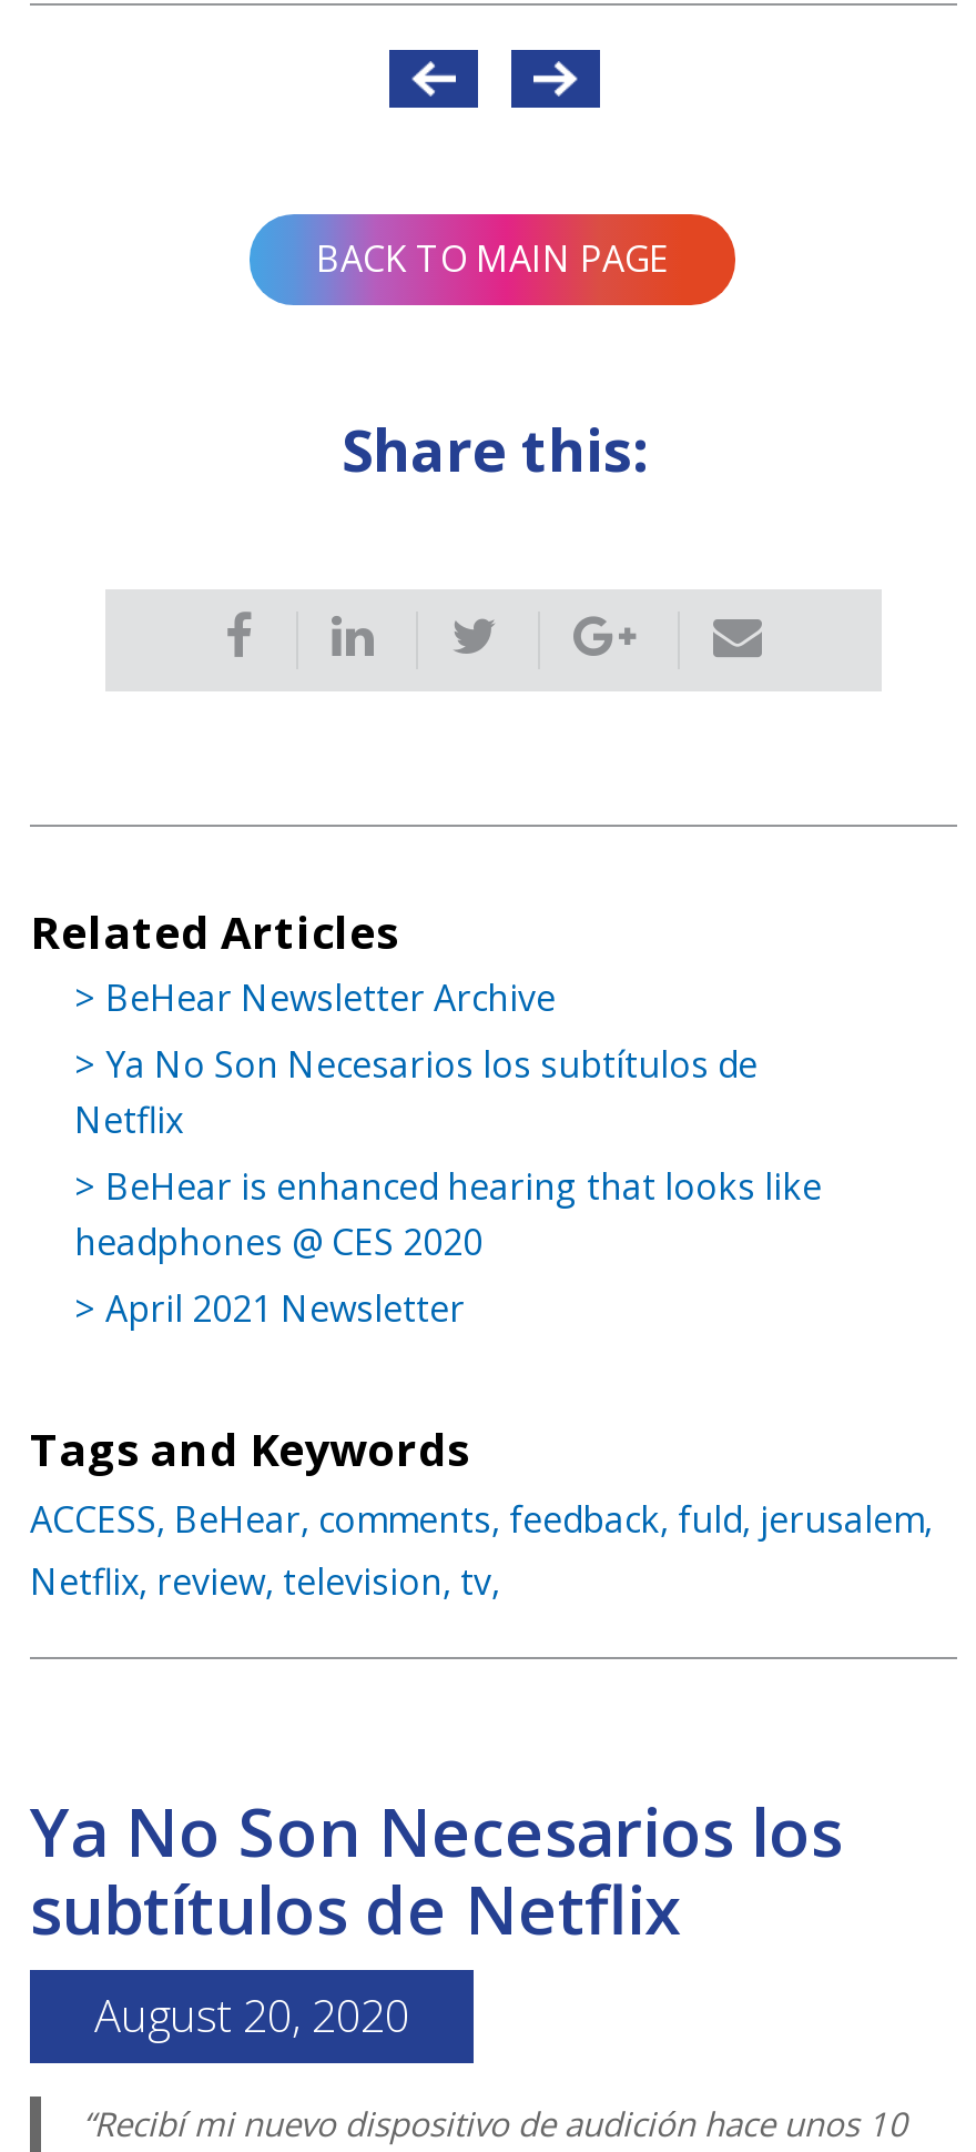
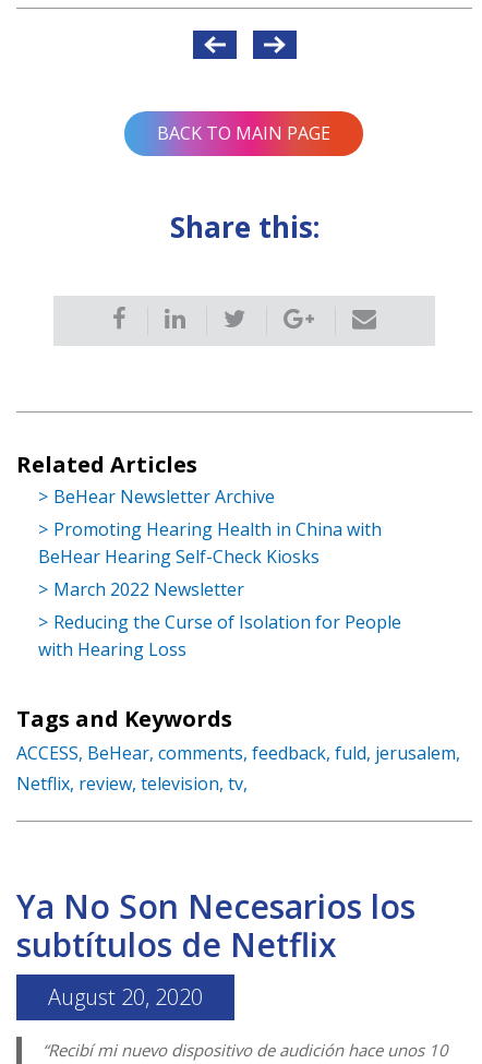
[74,1041,822,1334] Ya No Son Necesarios los subtítulos de | Netflix | BeHear is enhanced hearing that looks like | headphones @ CES 2020 | April 2021 Newsletter -> [38,518,401,662] Promoting Hearing Health in China with | BeHear Hearing Self-Check Kiosks | March 2022 Newsletter | Reducing the Curse of Isolation for People | with Hearing Loss

